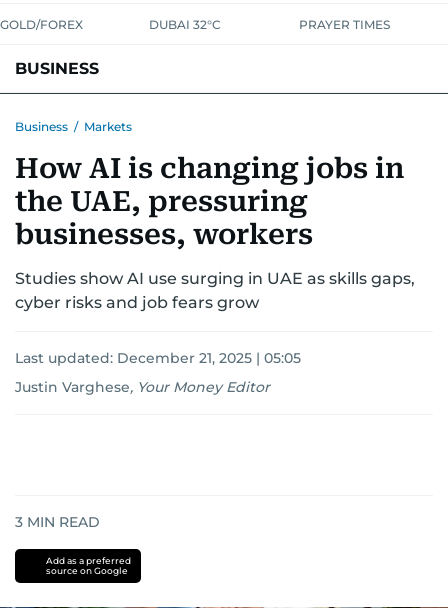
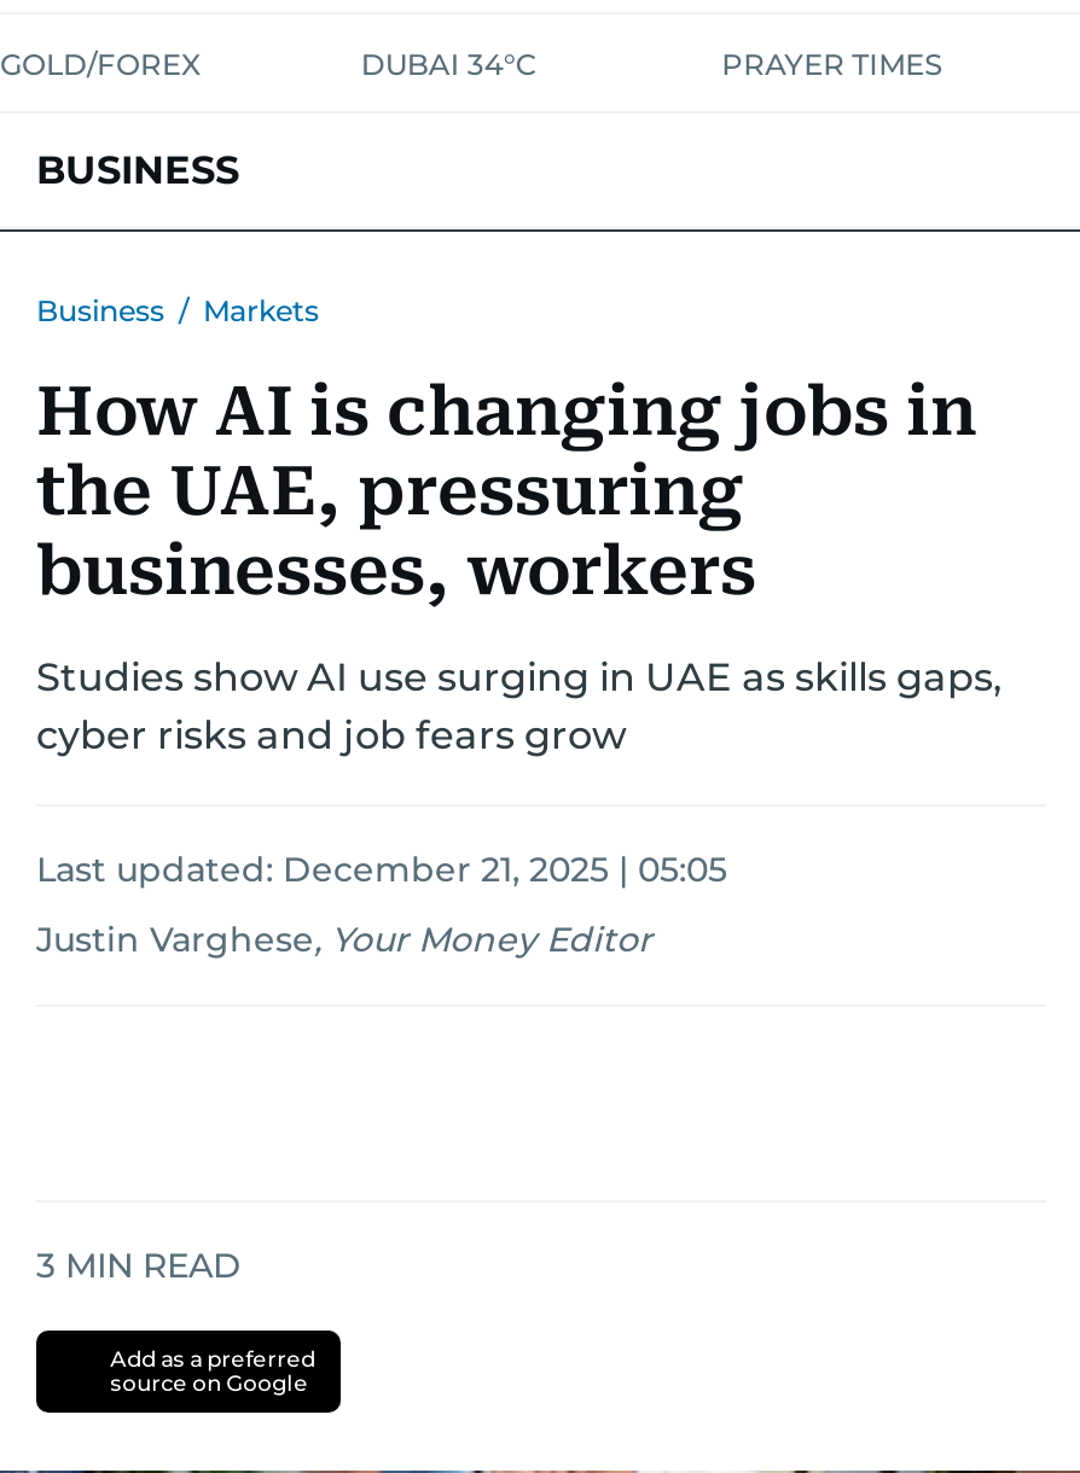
[149,17,221,32] DUBAI 32°C -> [361,46,537,82] DUBAI 34°C

